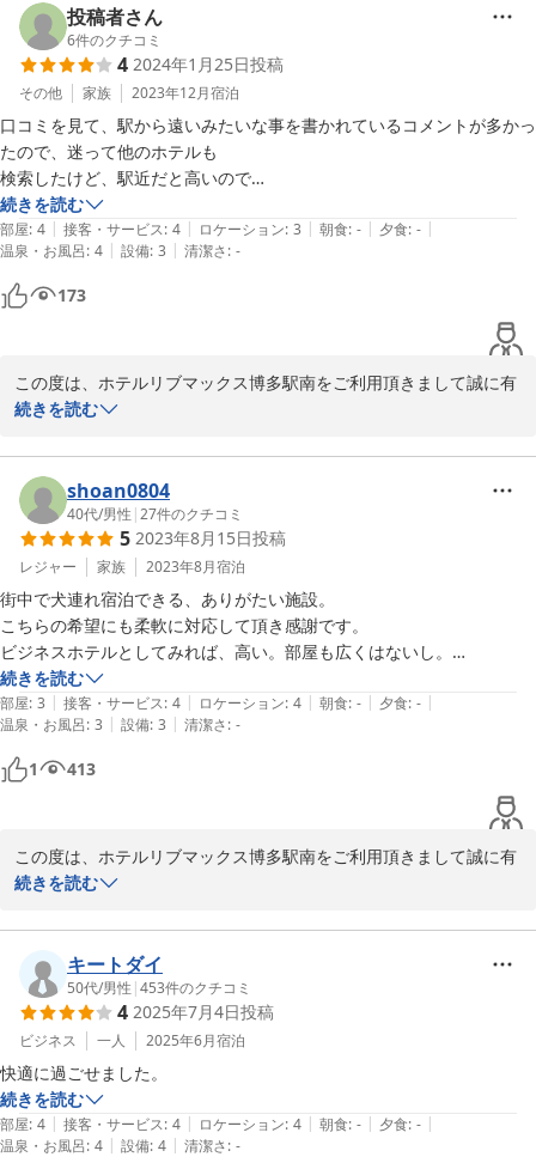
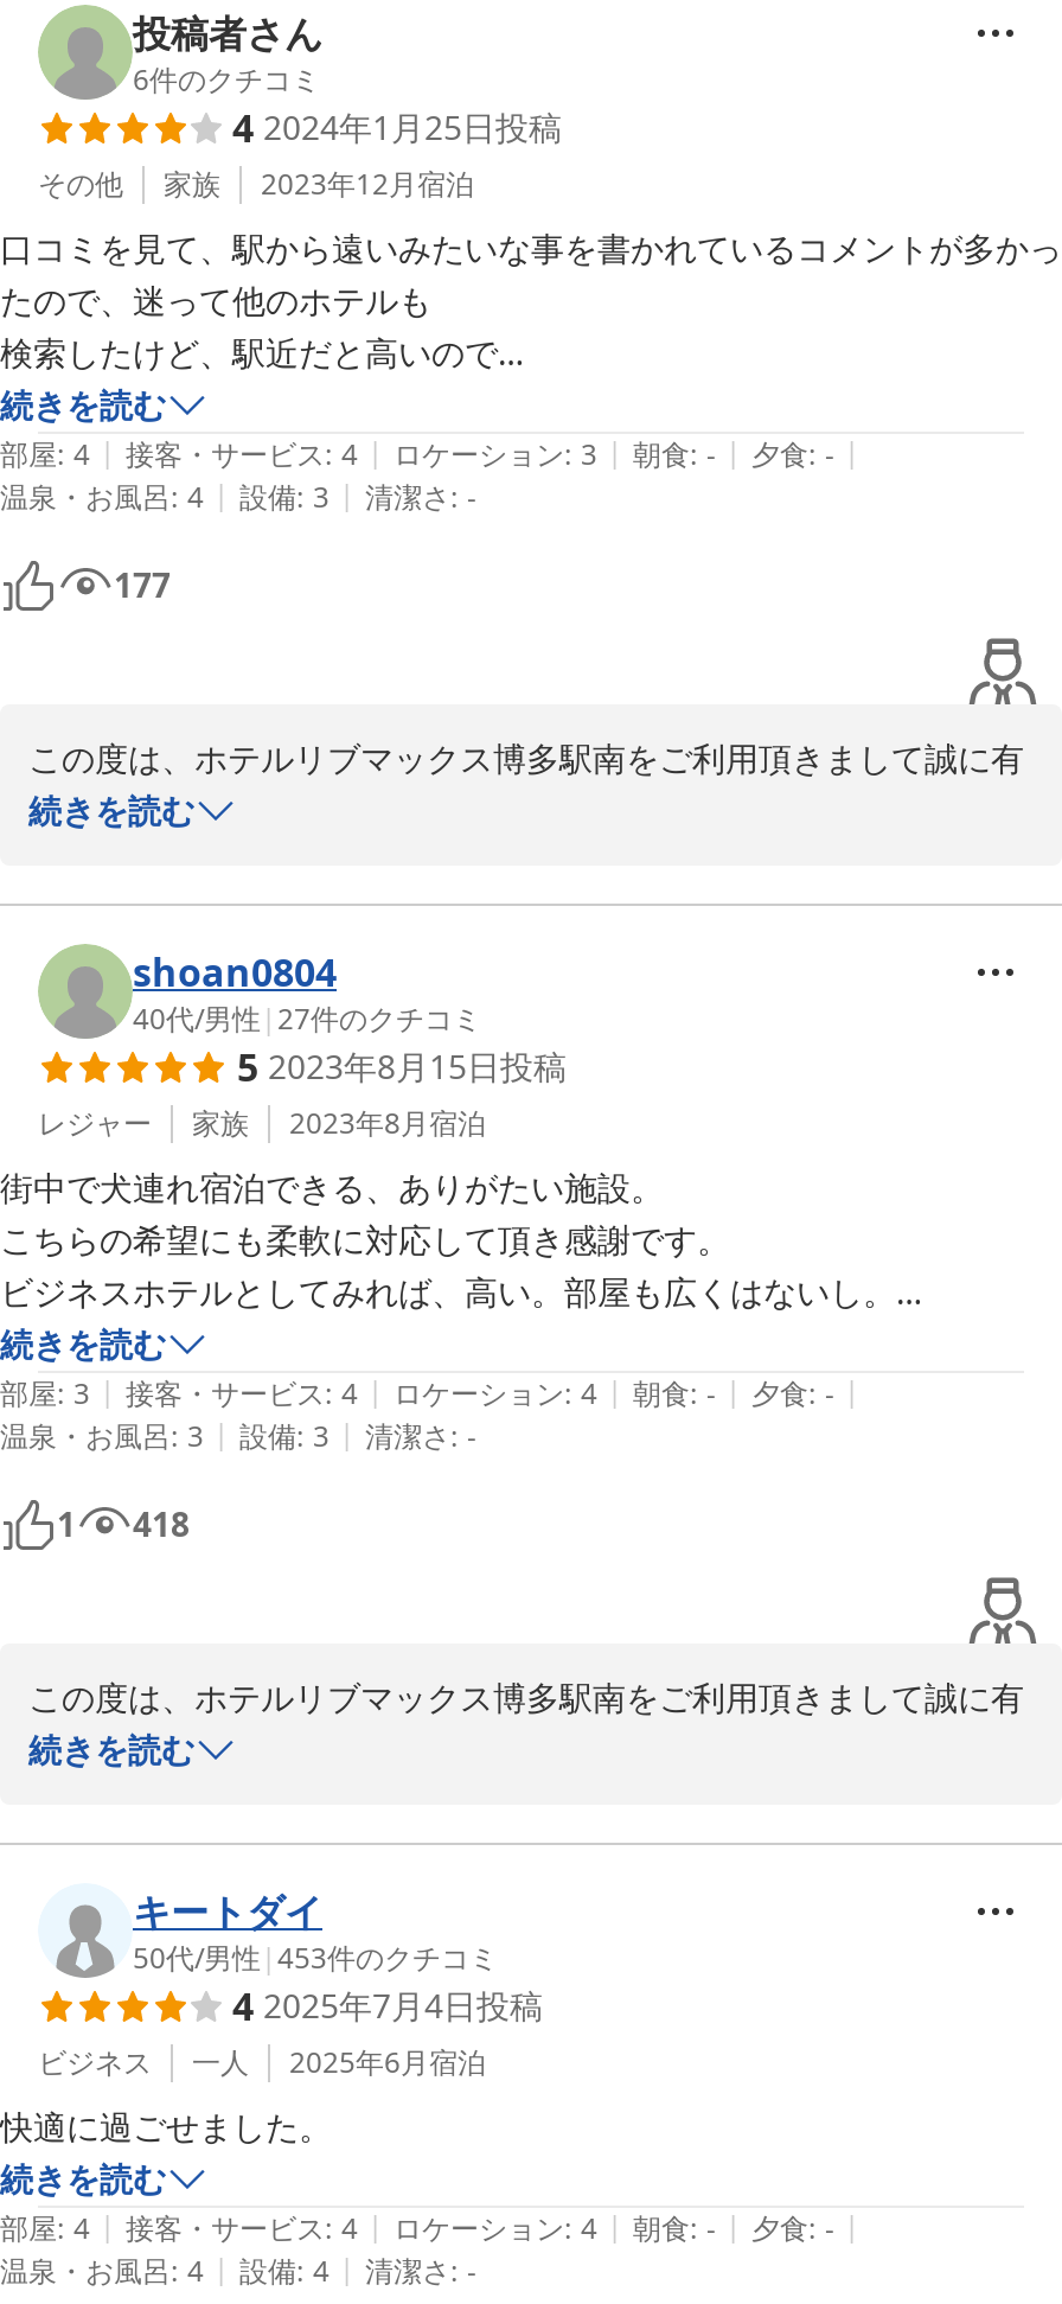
[57,284,86,306] 173 -> [114,562,171,607] 177
[29,757,96,780] 1 413 -> [57,1501,190,1546] 1 418

